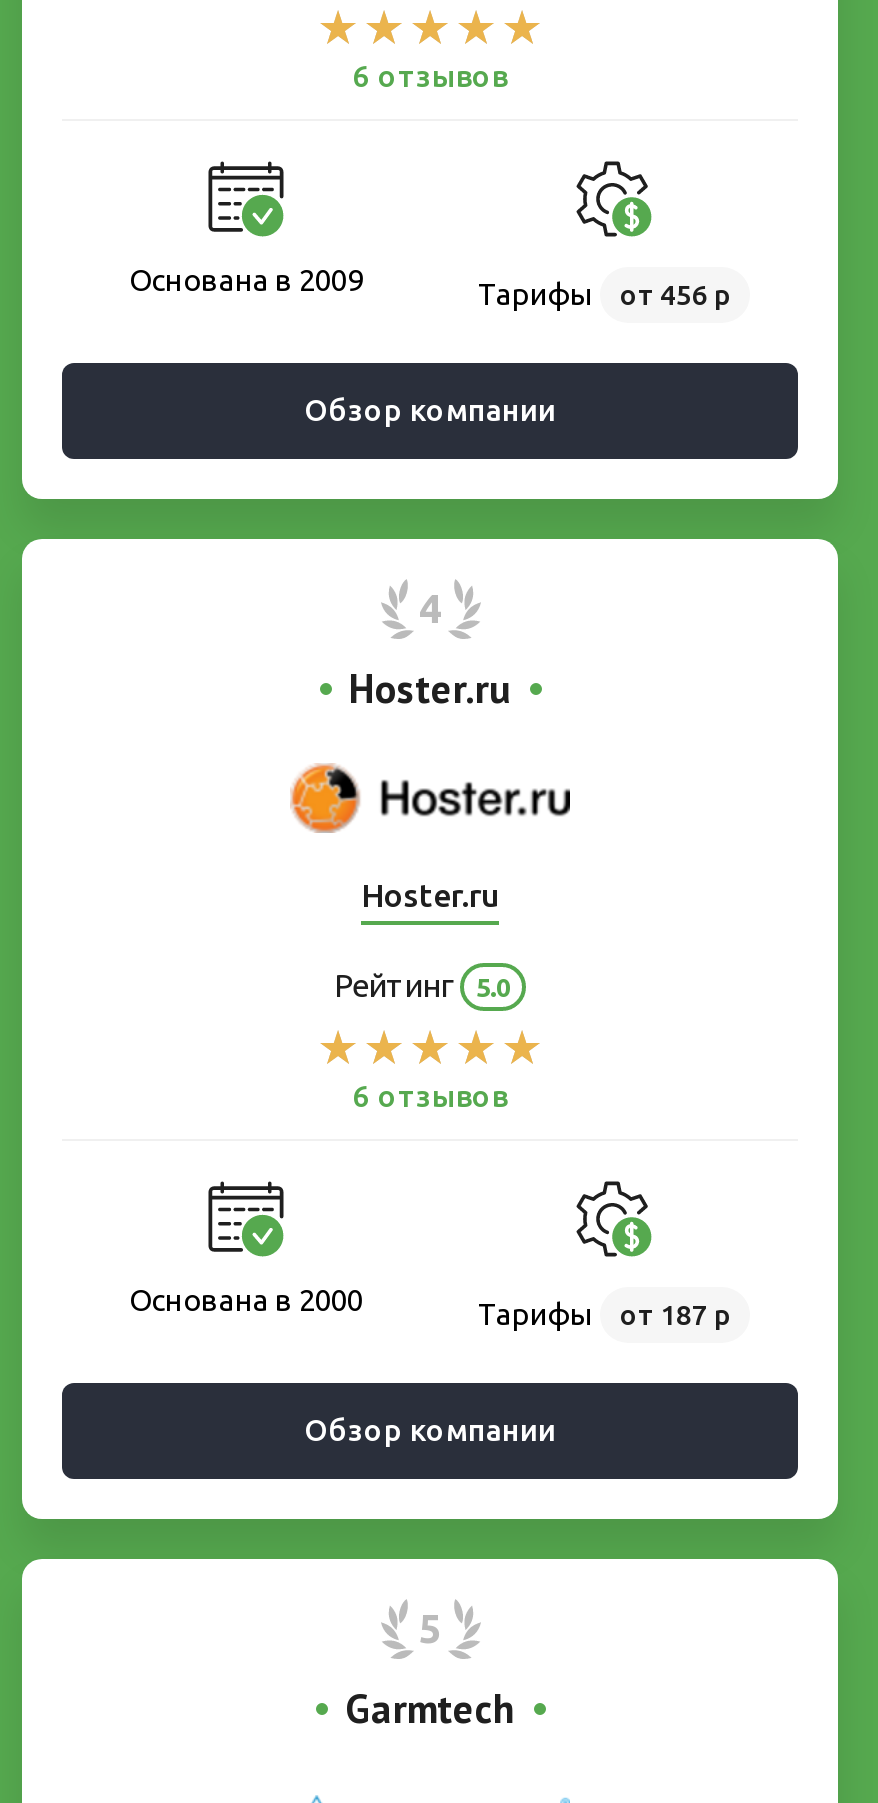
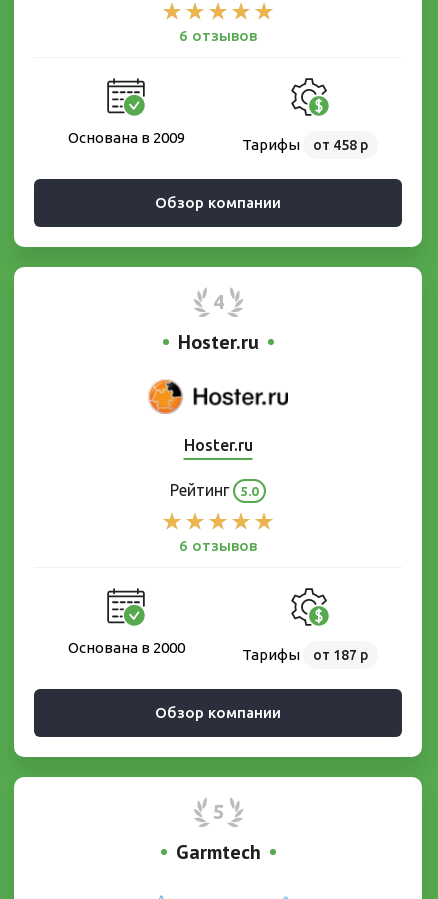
[478,276,730,310] Тарифы от 456 р -> [242,135,368,152] Тарифы от 458 р

